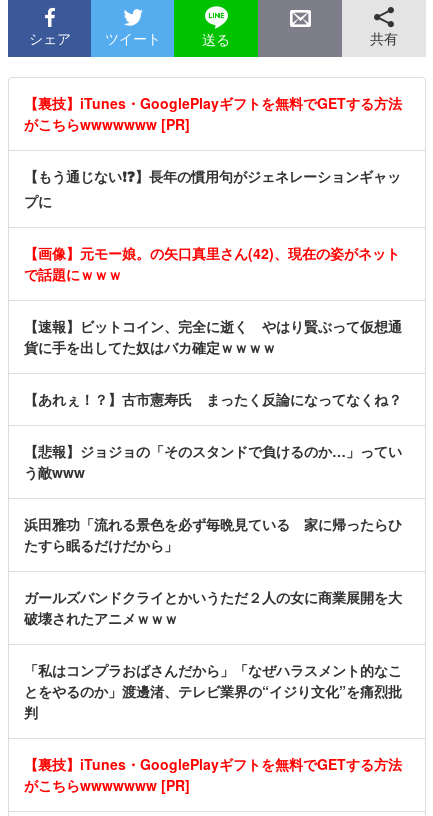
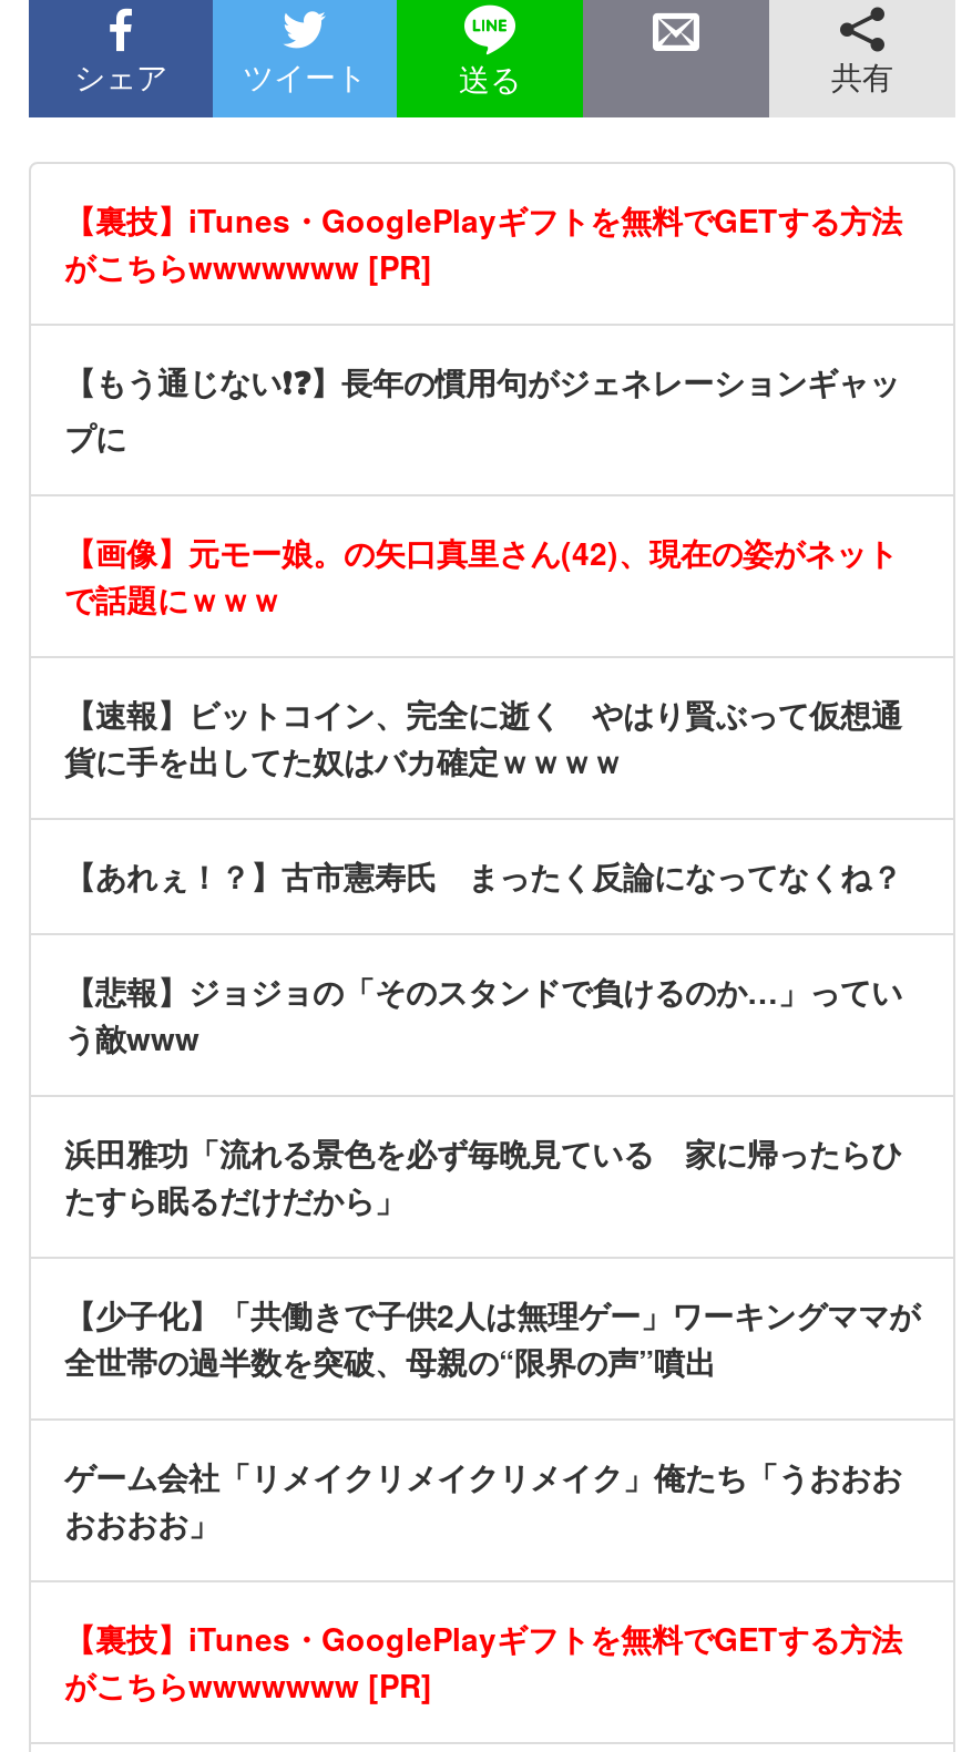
[24,587,402,628] ガールズバンドクライとかいうただ２人の女に商業展開を大 | 破壊されたアニメｗｗｗ -> [64,1292,920,1383] 【少子化】「共働きで子供2人は無理ゲー」ワーキングママが | 全世帯の過半数を突破、母親の“限界の声”噴出
[24,660,402,722] 「私はコンプラおばさんだから」「なぜハラスメント的なこ | とをやるのか」渡邊渚、テレビ業界の“イジり文化”を痛烈批 | 判 -> [64,1454,902,1545] ゲーム会社「リメイクリメイクリメイク」俺たち「うおおお | おおおお」

